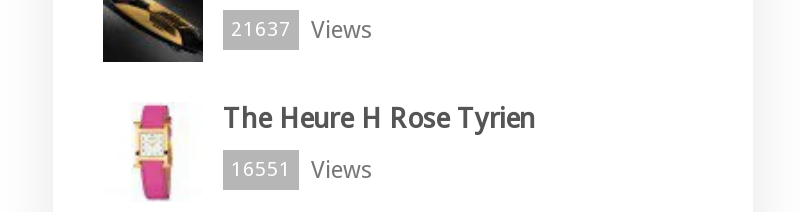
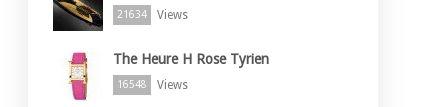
[231,16,373,44] 21637 Views -> [117,8,188,22] 21634 Views
[231,156,373,184] 16551 Views -> [117,78,188,92] 16548 Views

